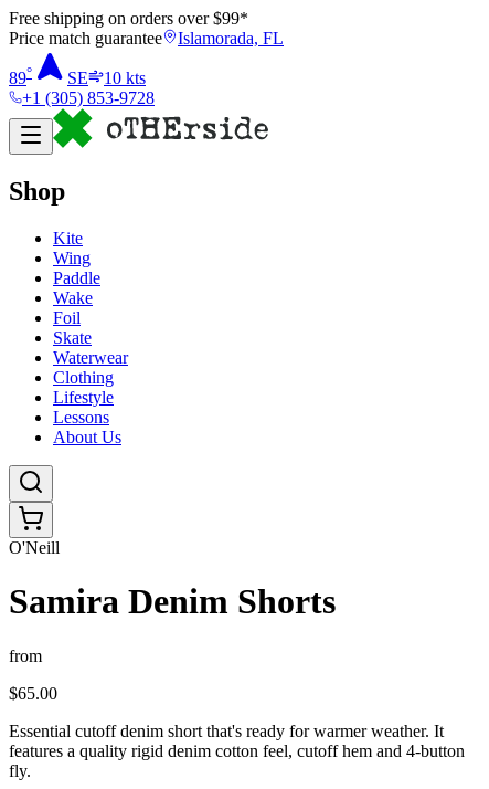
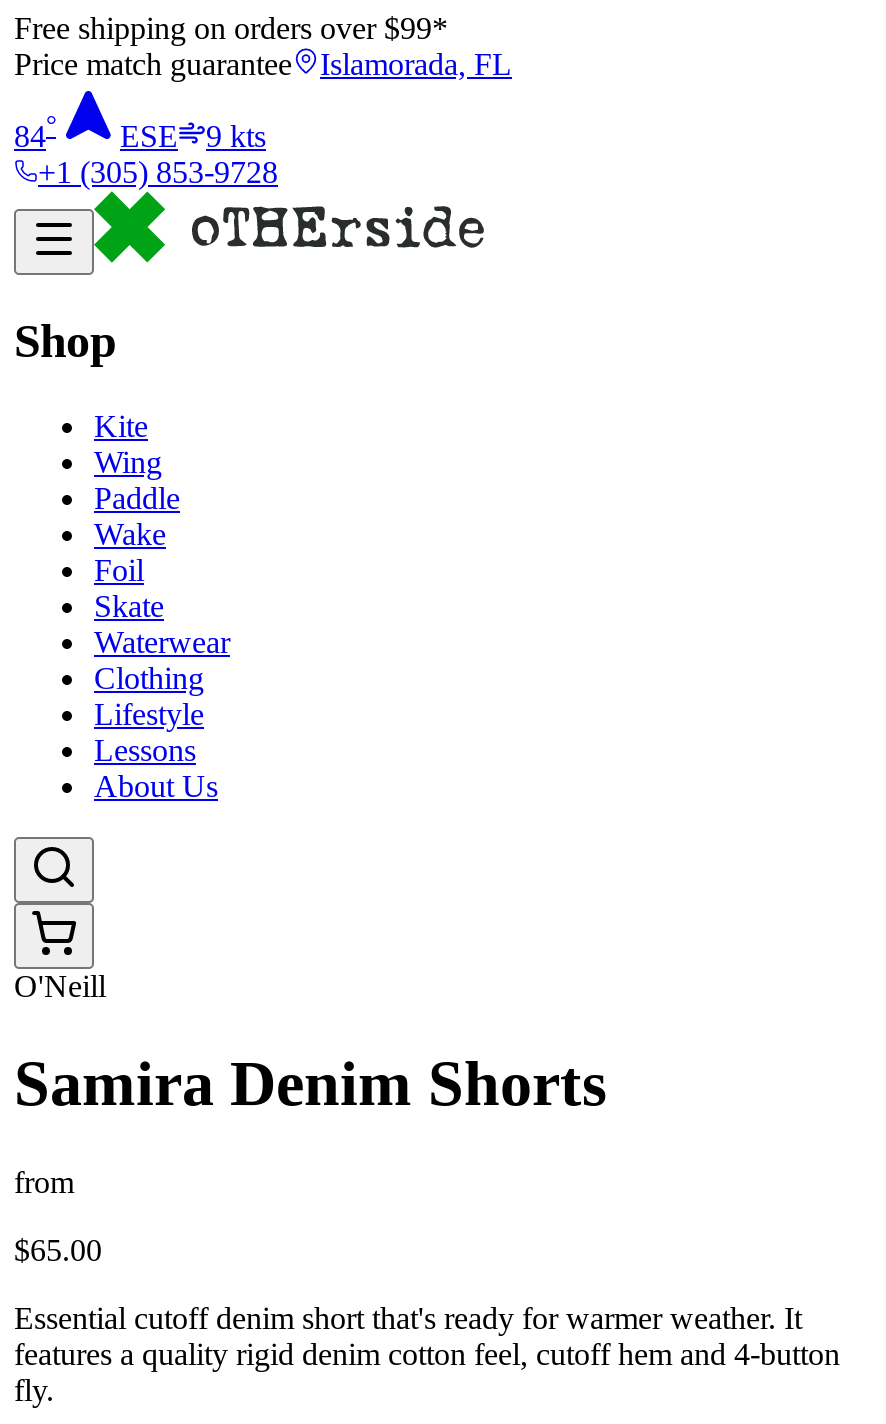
[9,64,146,87] 89° | SE | 10 kts -> [14,110,266,153] 84° | ESE | 9 kts

